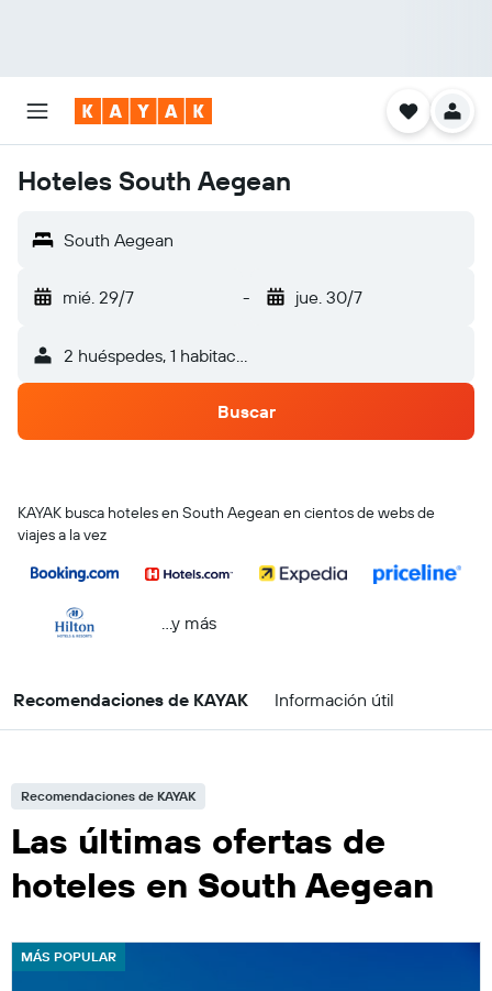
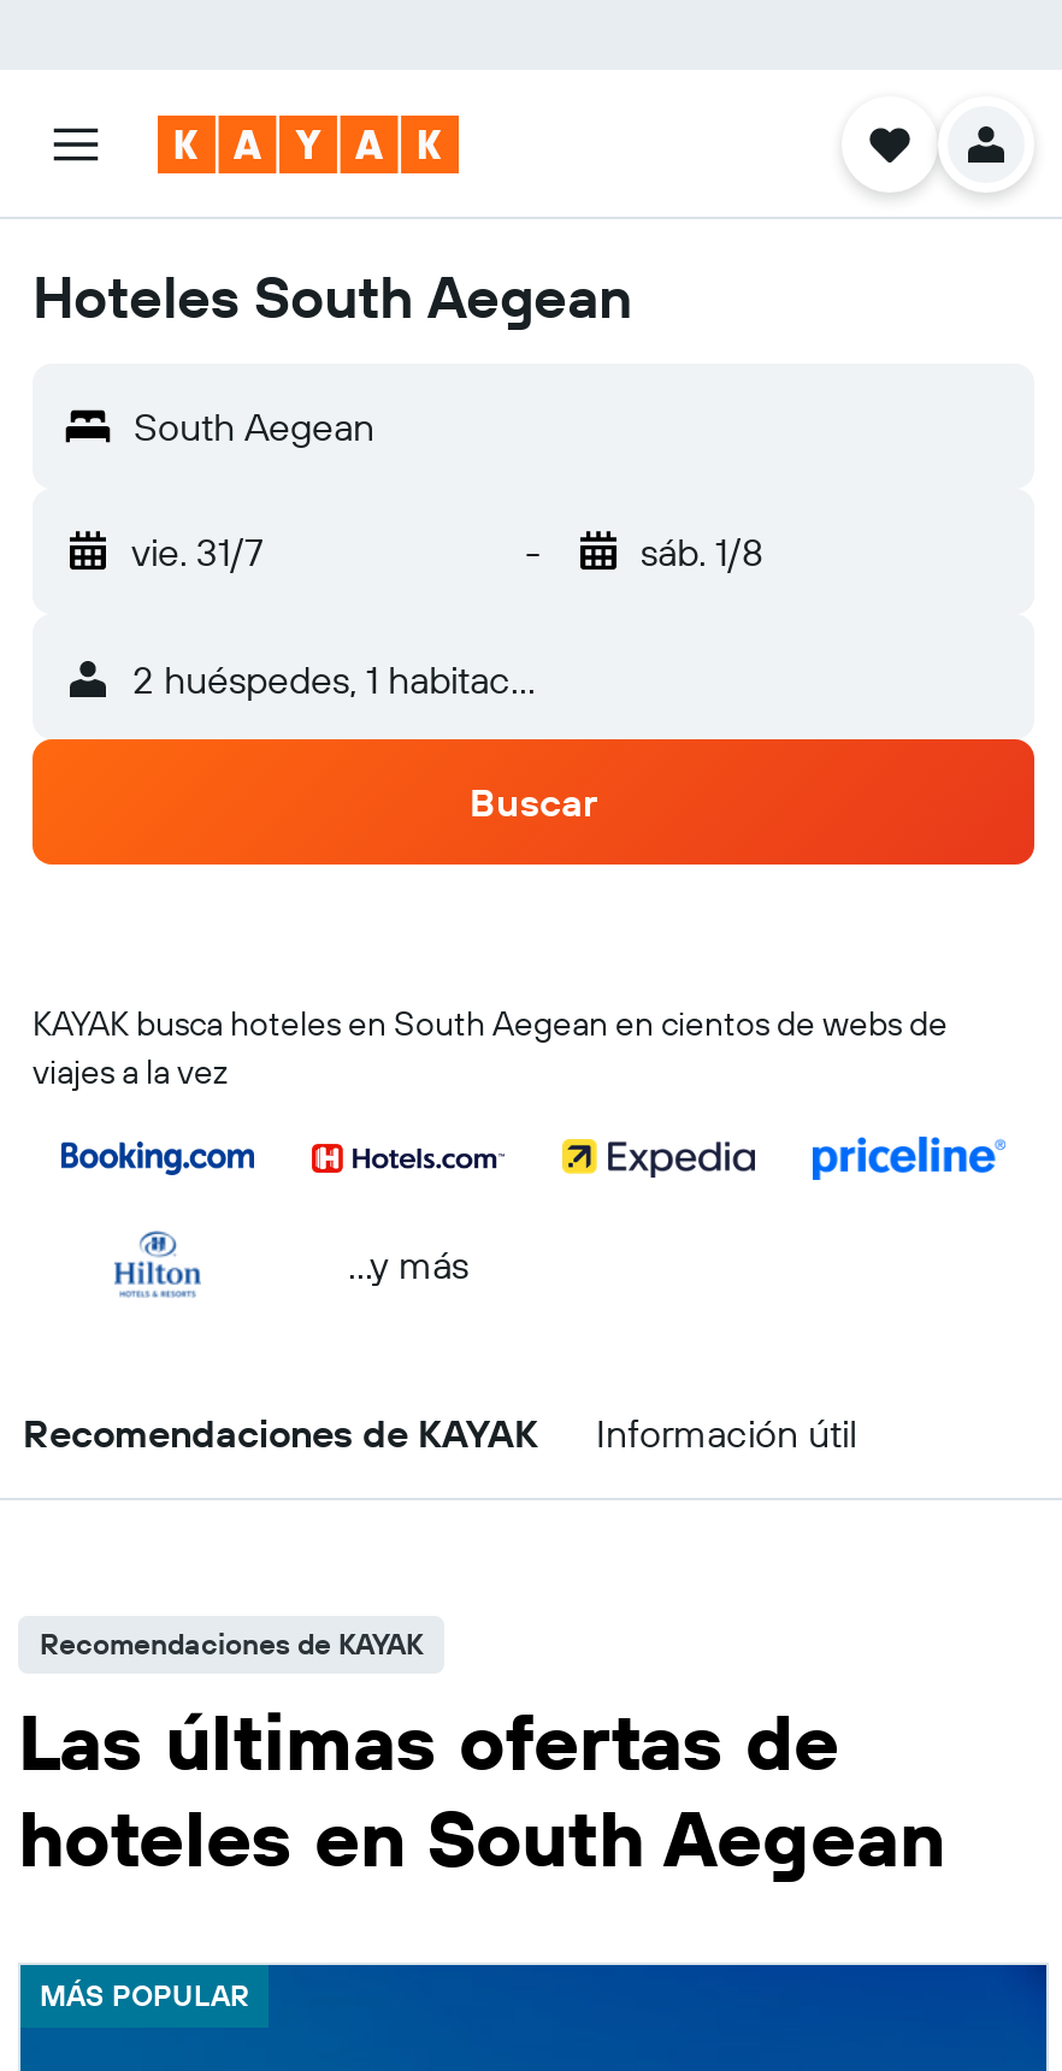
[63,286,134,308] mié. 29/7 -> [131,527,264,576] vie. 31/7
[295,286,362,308] jue. 30/7 -> [641,527,763,576] sáb. 1/8

